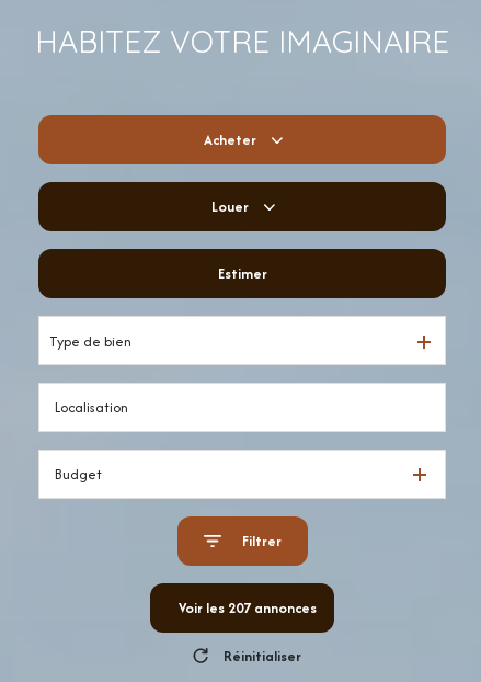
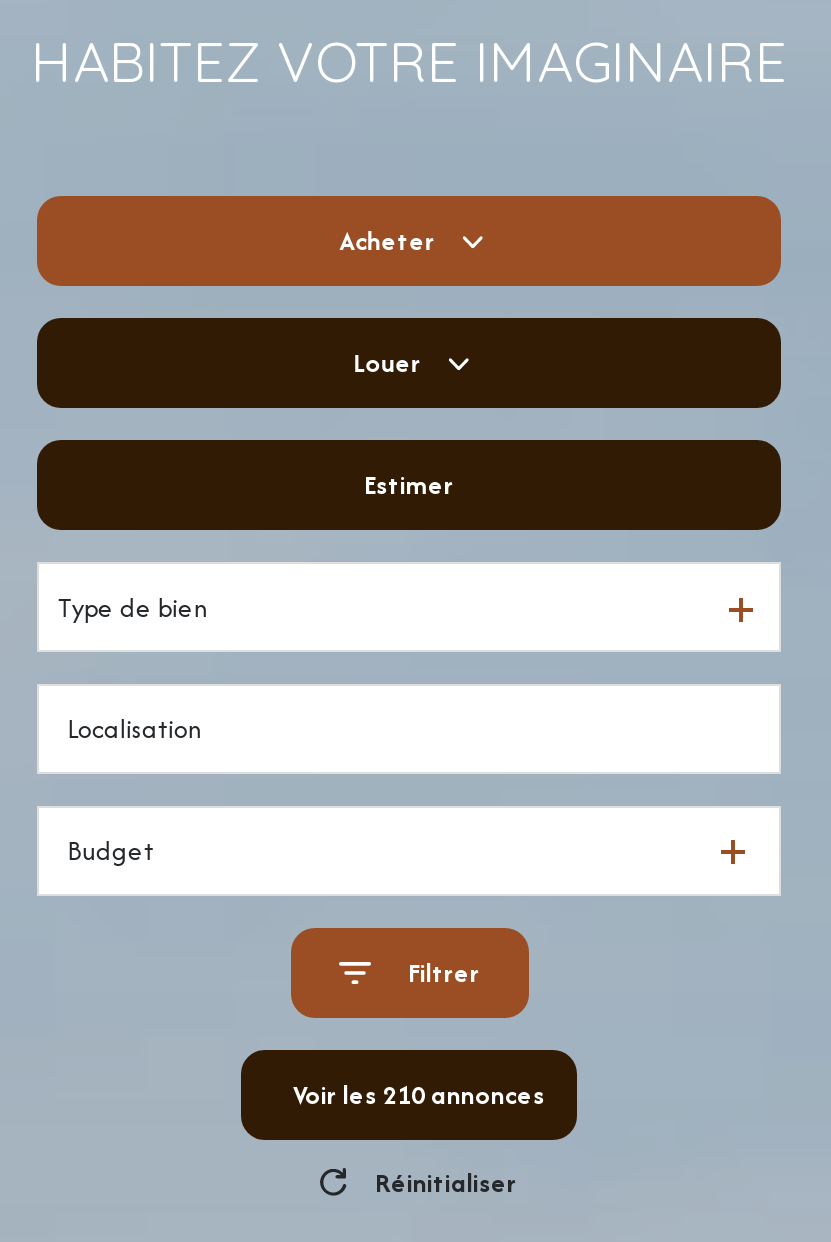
[179,598,317,618] Voir les 207 annonces -> [293,1076,545,1114] Voir les 210 annonces

